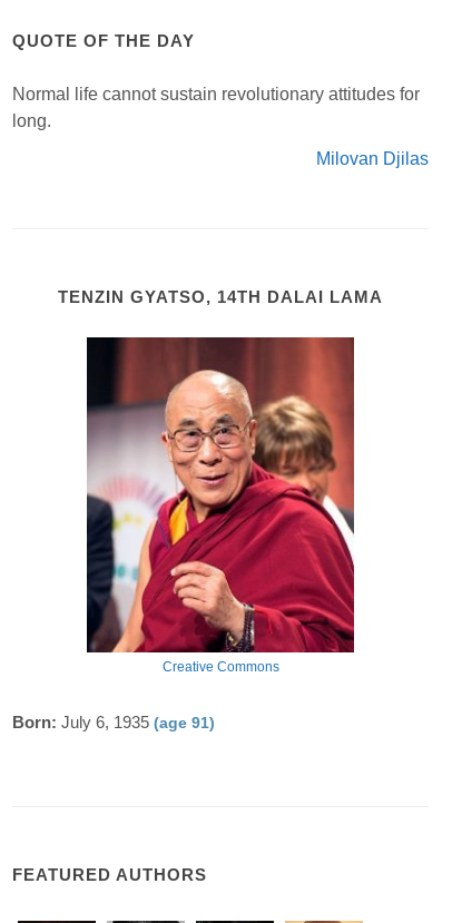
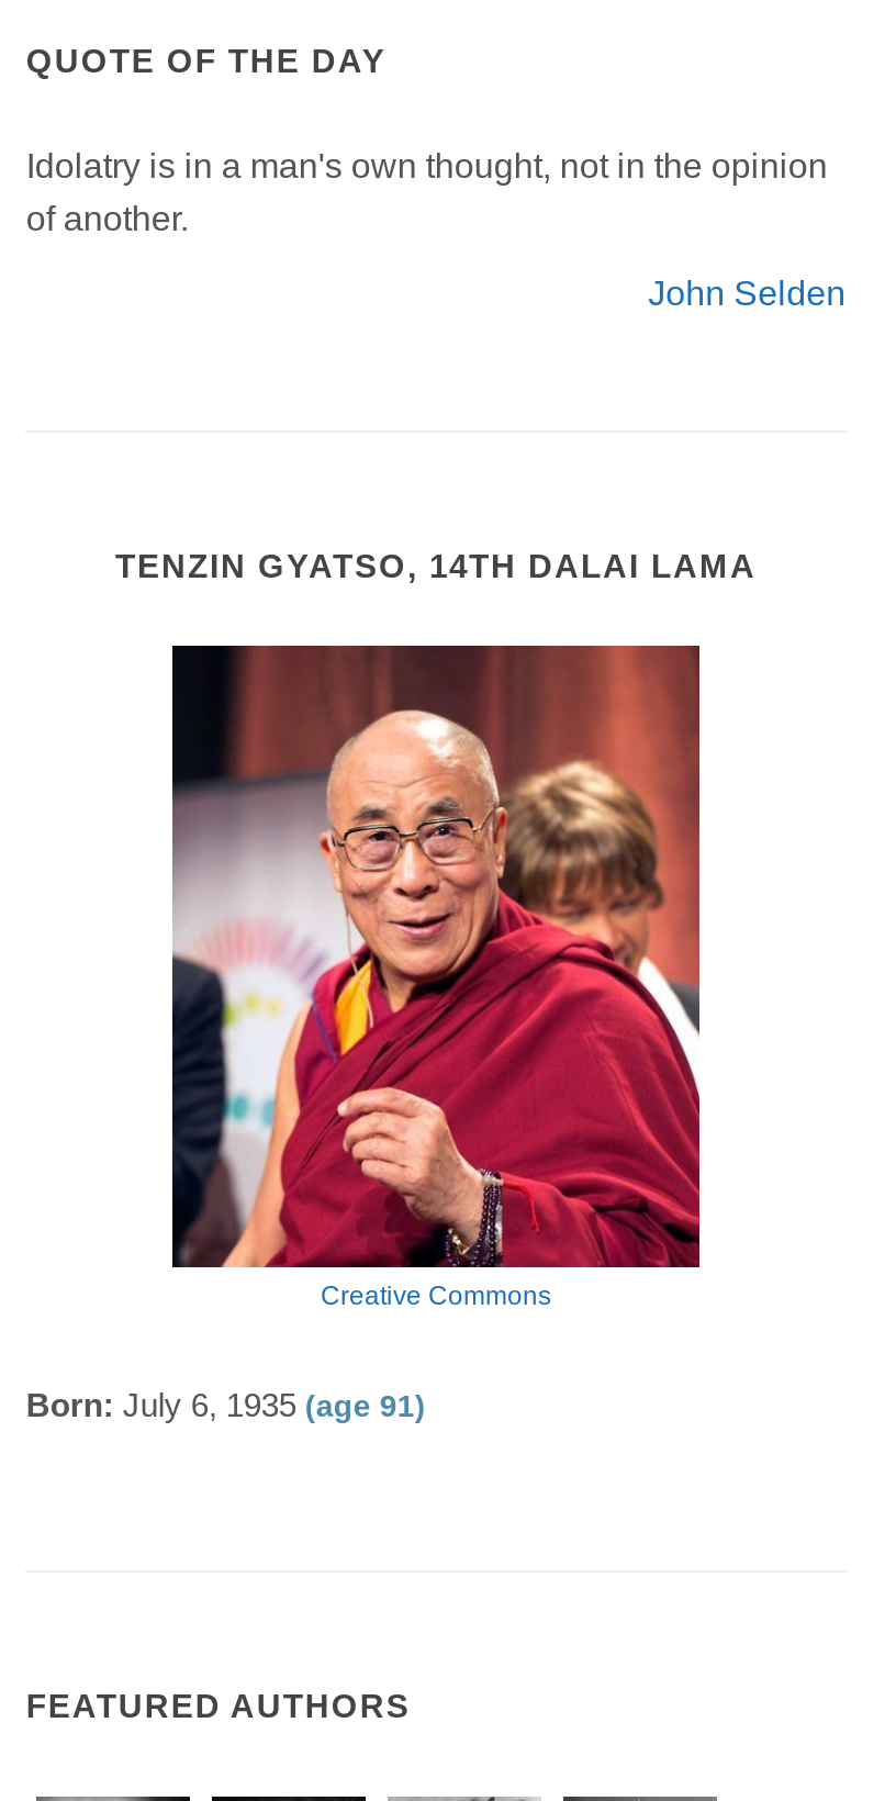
[13,84,420,130] Normal life cannot sustain revolutionary attitudes for | long. -> [26,146,828,236] Idolatry is in a man's own thought, not in the opinion | of another.
[316,149,428,168] Milovan Djilas -> [648,274,846,311] John Selden

